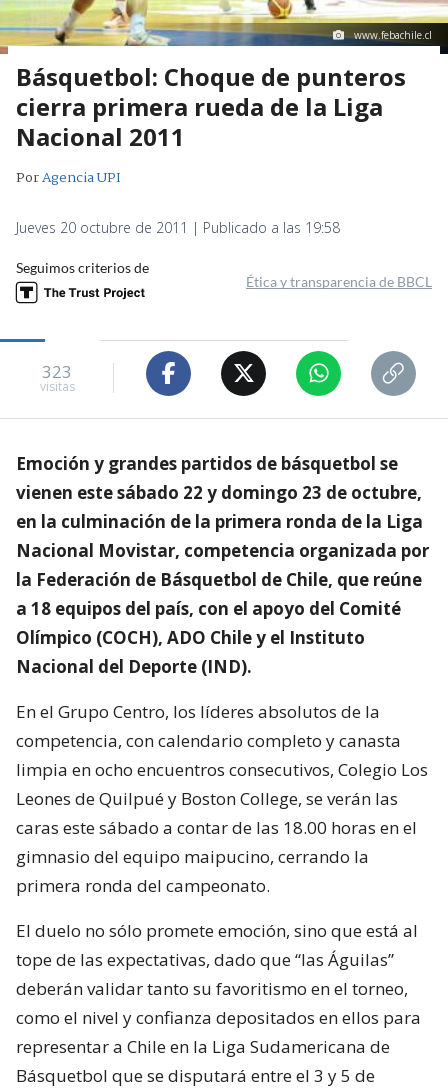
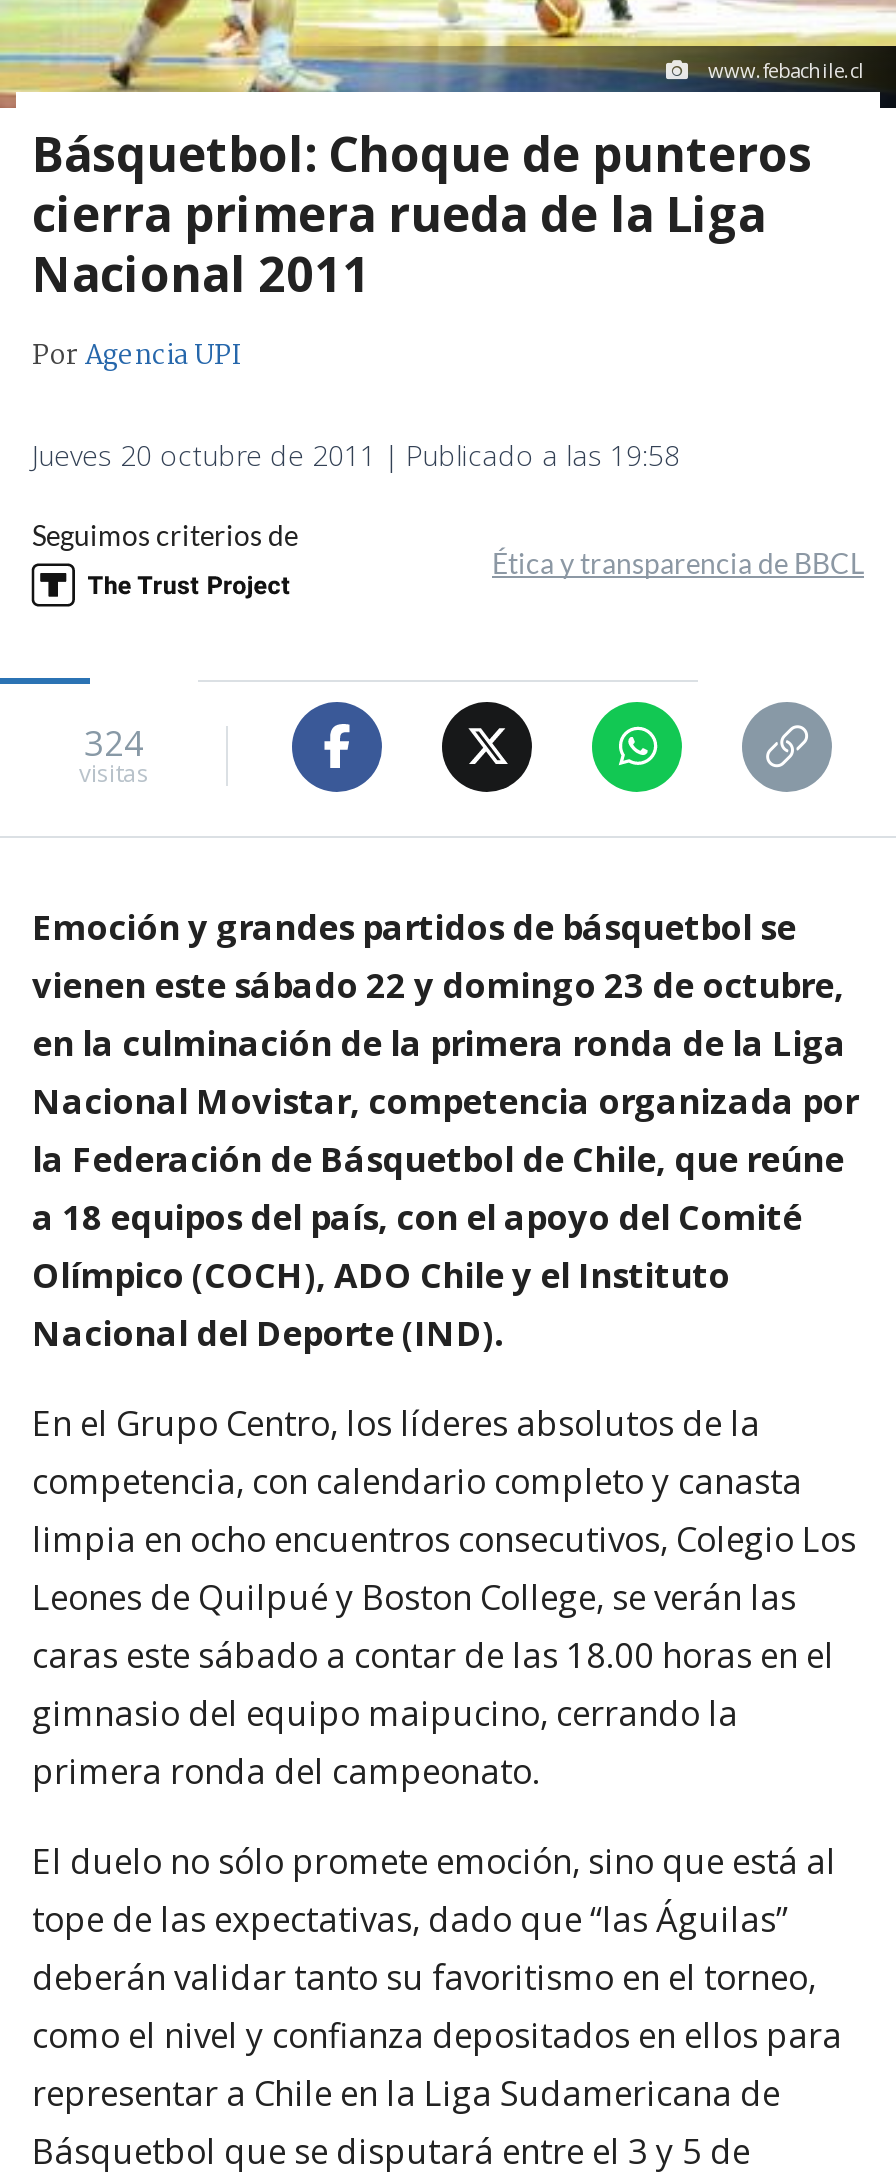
[42,360,72,383] 323 -> [84,721,144,767] 324

